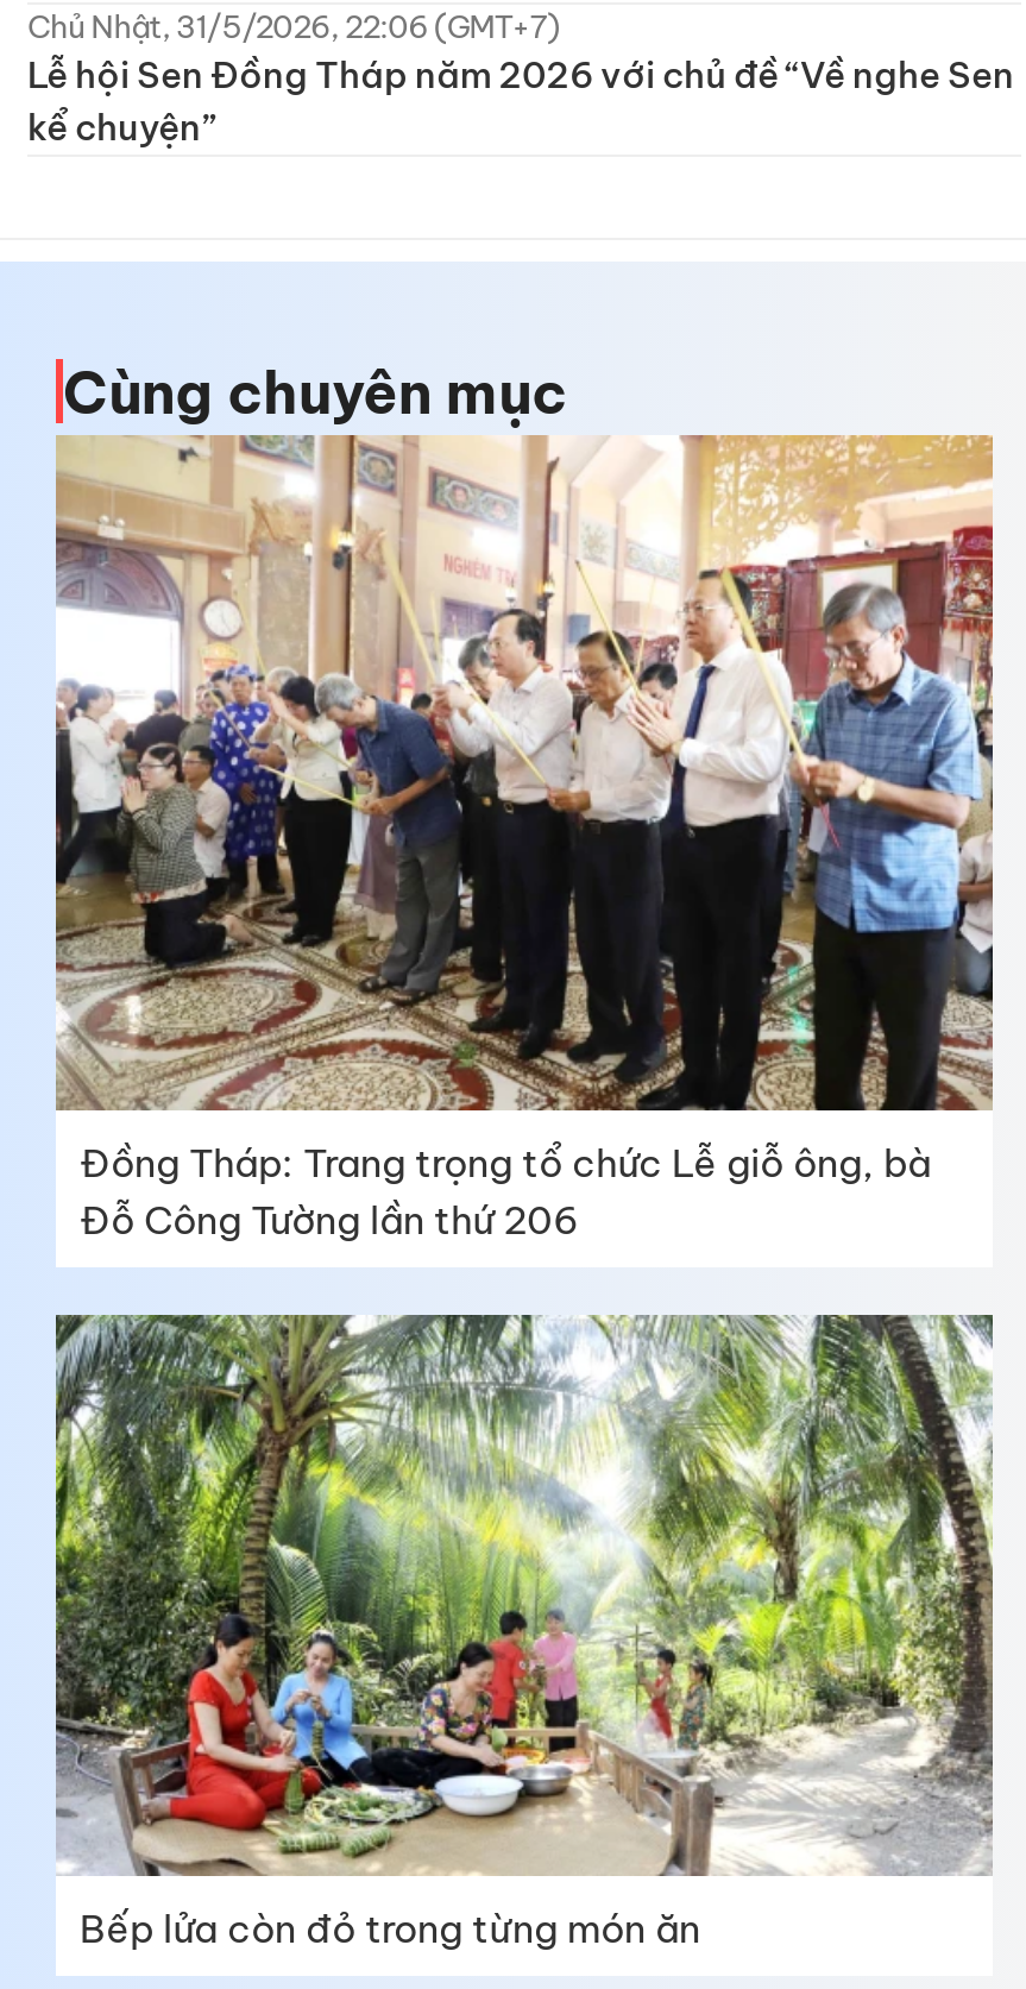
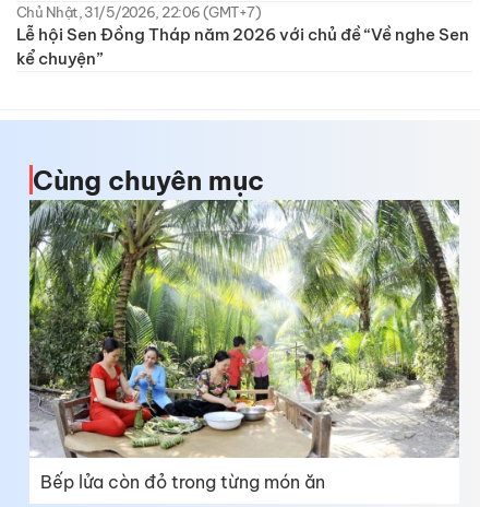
[53,433,995,1242] [image] | Đồng Tháp: Trang trọng tổ chức Lễ giỗ ông, bà | Đỗ Công Tường lần thứ 206 -> none

